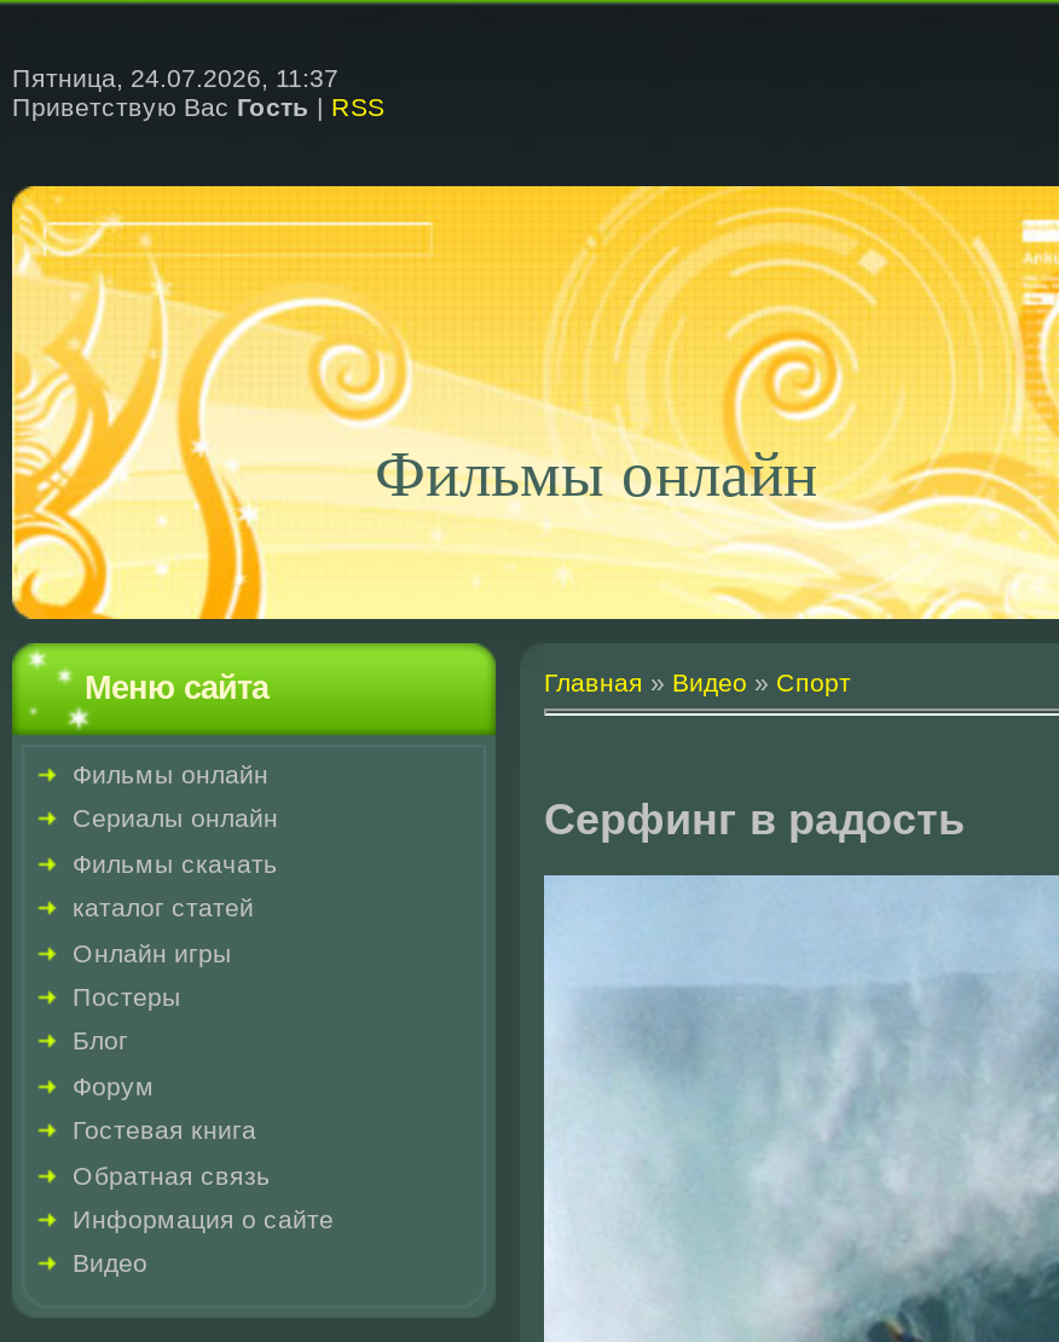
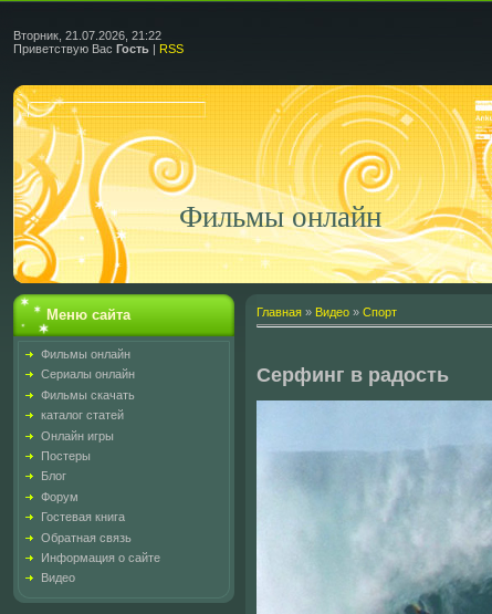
[12,63,338,92] Пятница, 24.07.2026, 11:37 -> [13,29,161,42] Вторник, 21.07.2026, 21:22

